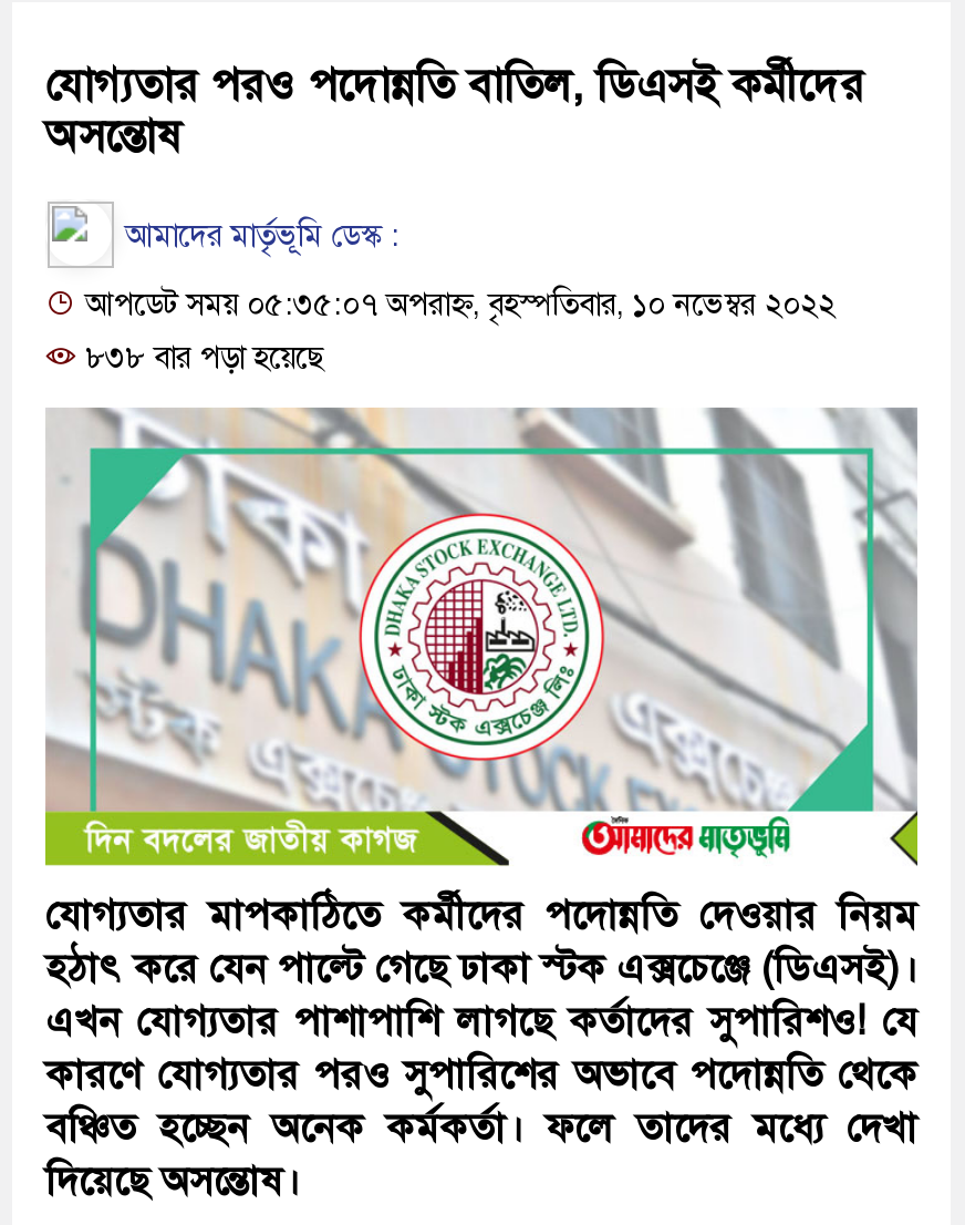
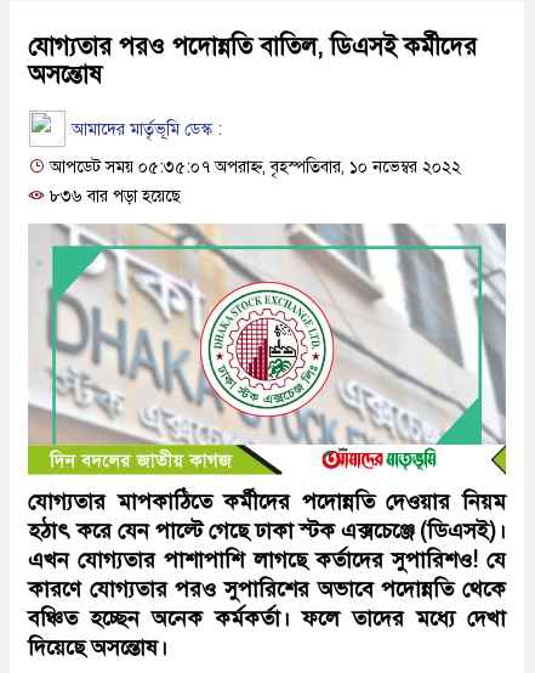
[76,339,324,377] ৮৩৮ বার পড়া হয়েছে -> [45,186,181,207] ৮৩৬ বার পড়া হয়েছে

